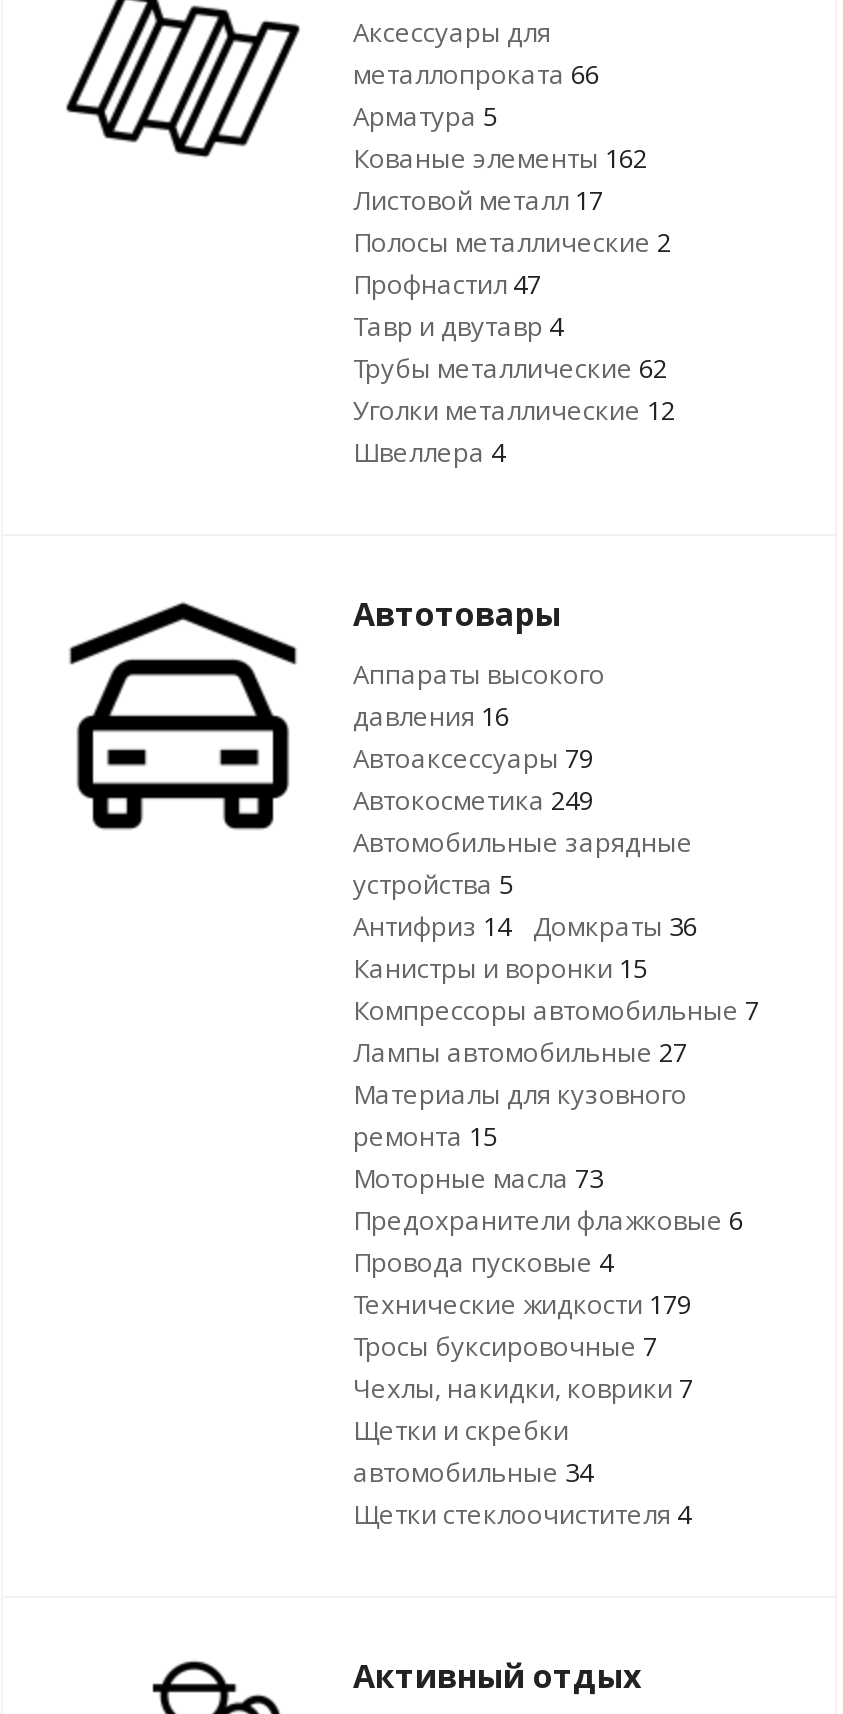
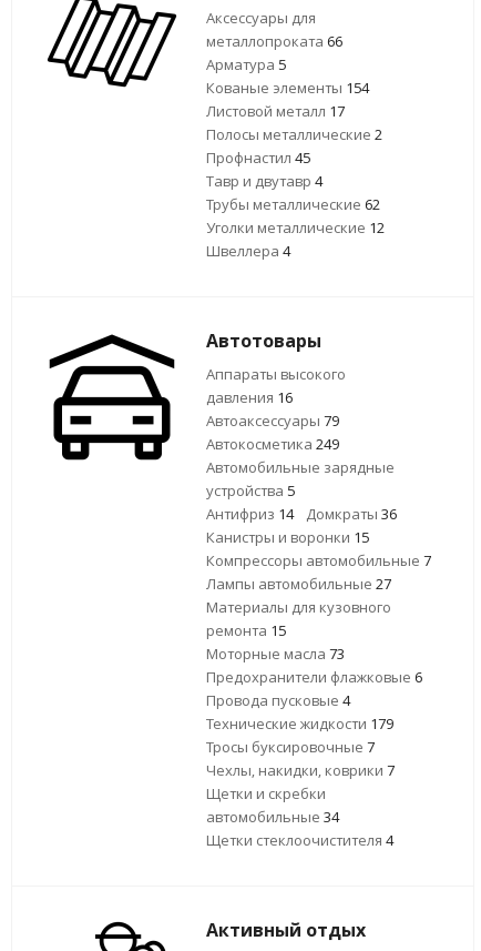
[353,140,647,176] Кованые элементы 162 -> [206,78,369,98] Кованые элементы 154
[353,266,541,302] Профнастил 47 -> [206,148,310,168] Профнастил 45

